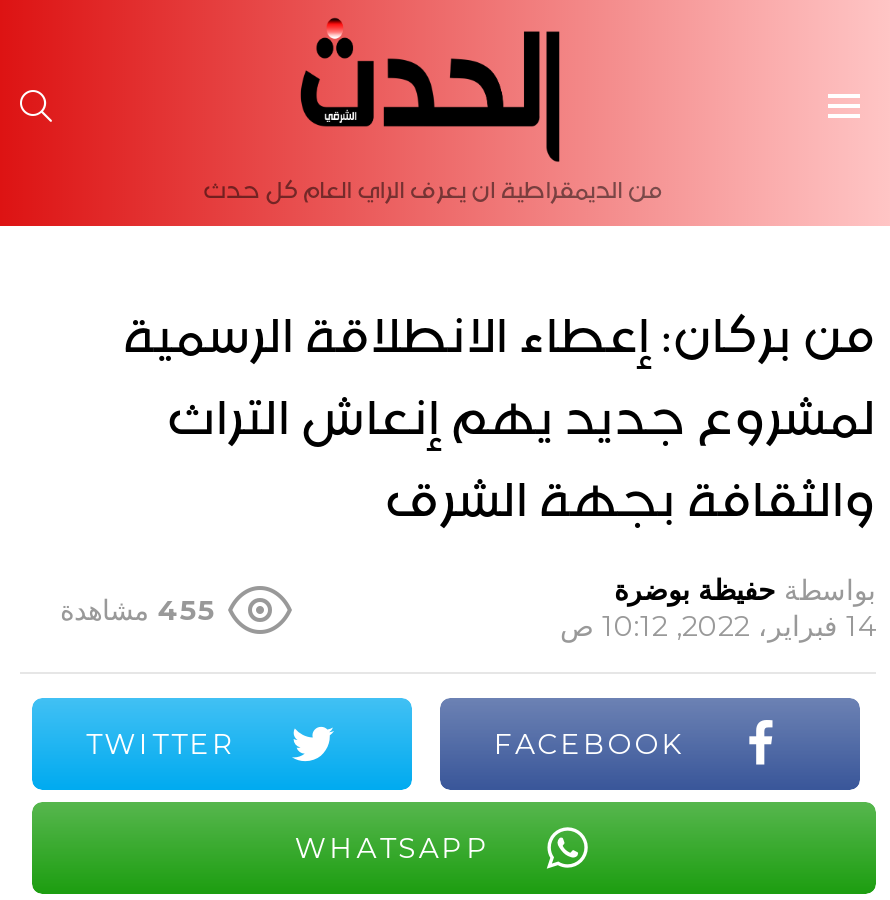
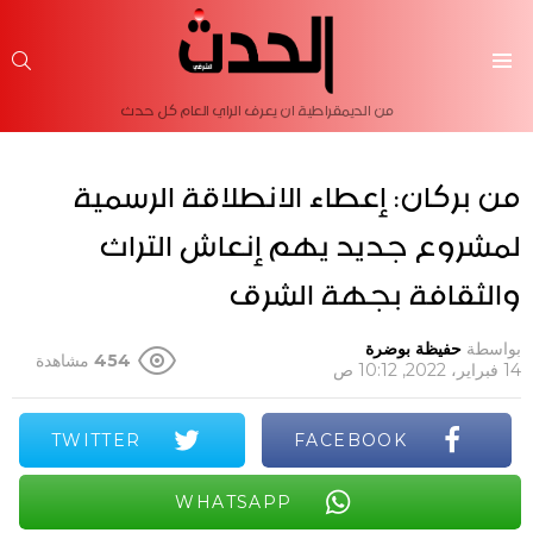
[60,591,216,627] 455 مشاهدة -> [36,349,131,371] 454 مشاهدة

